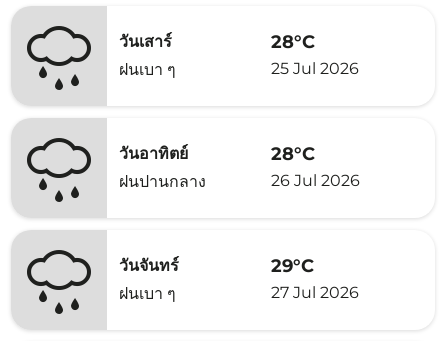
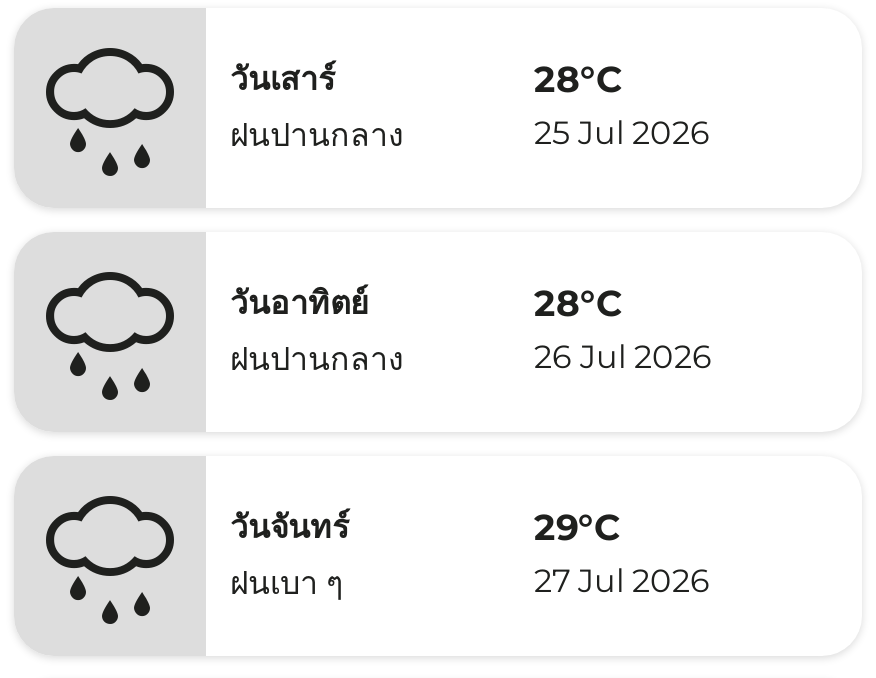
[119,60,176,79] ฝนเบา ๆ -> [230,116,404,154] ฝนปานกลาง

